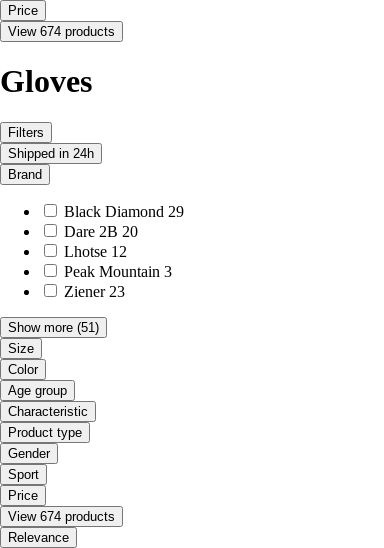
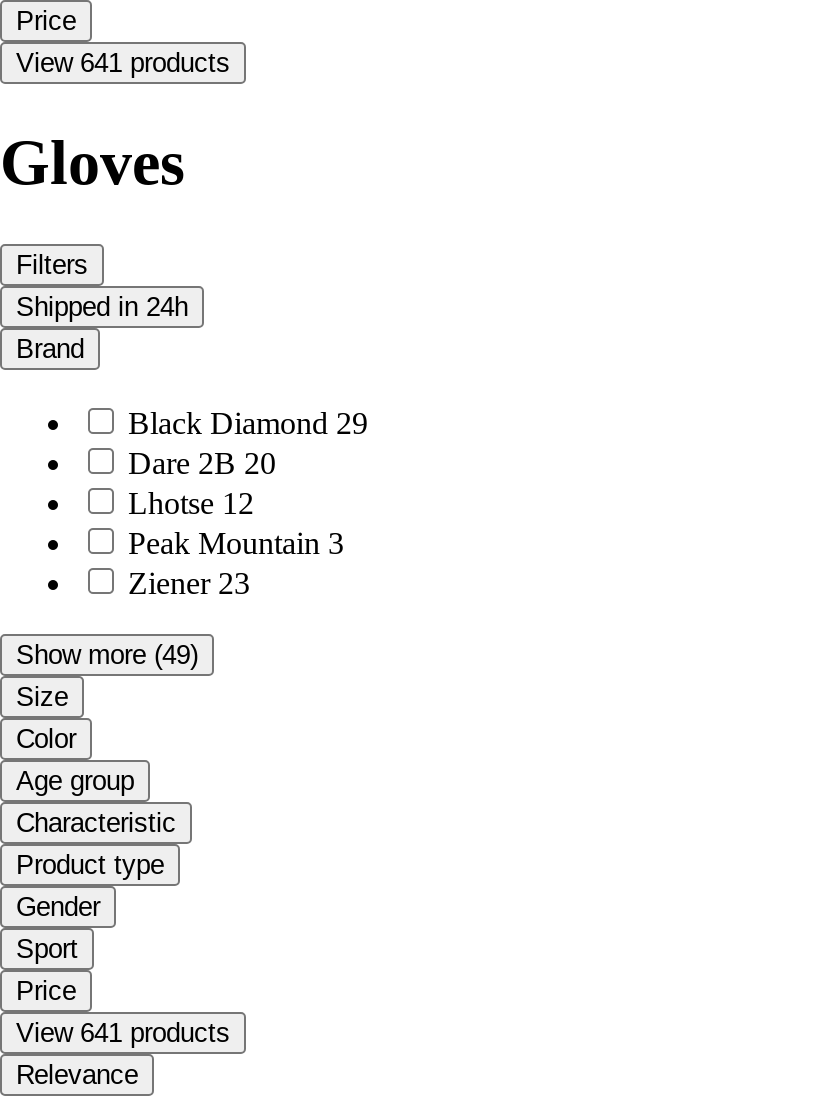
[8,24,115,39] View 674 products -> [16,48,230,78] View 641 products
[8,320,99,335] Show more (51) -> [16,640,198,670] Show more (49)
[8,509,115,524] View 674 products -> [16,1018,230,1048] View 641 products

